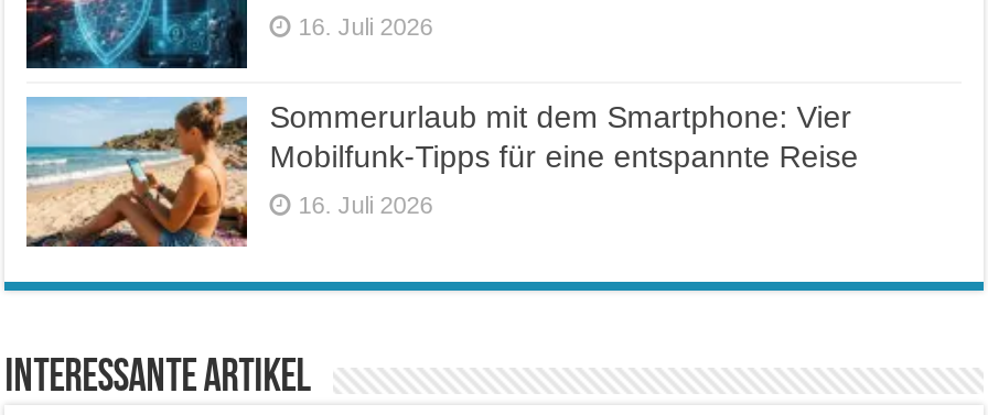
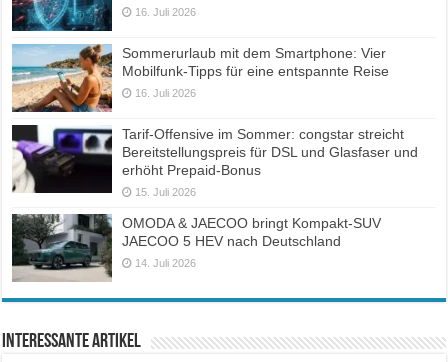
none -> [11,124,418,269] [image] | Tarif-Offensive im Sommer: congstar streicht | Bereitstellungspreis für DSL und Glasfaser und | erhöht Prepaid-Bonus | 15. Juli 2026 | OMODA & JAECOO bringt Kompakt-SUV | JAECOO 5 HEV nach Deutschland | 14. Juli 2026
none -> [11,213,113,281] [image]

